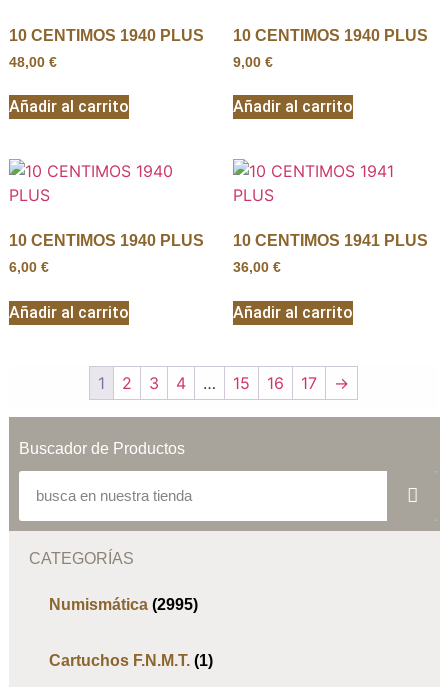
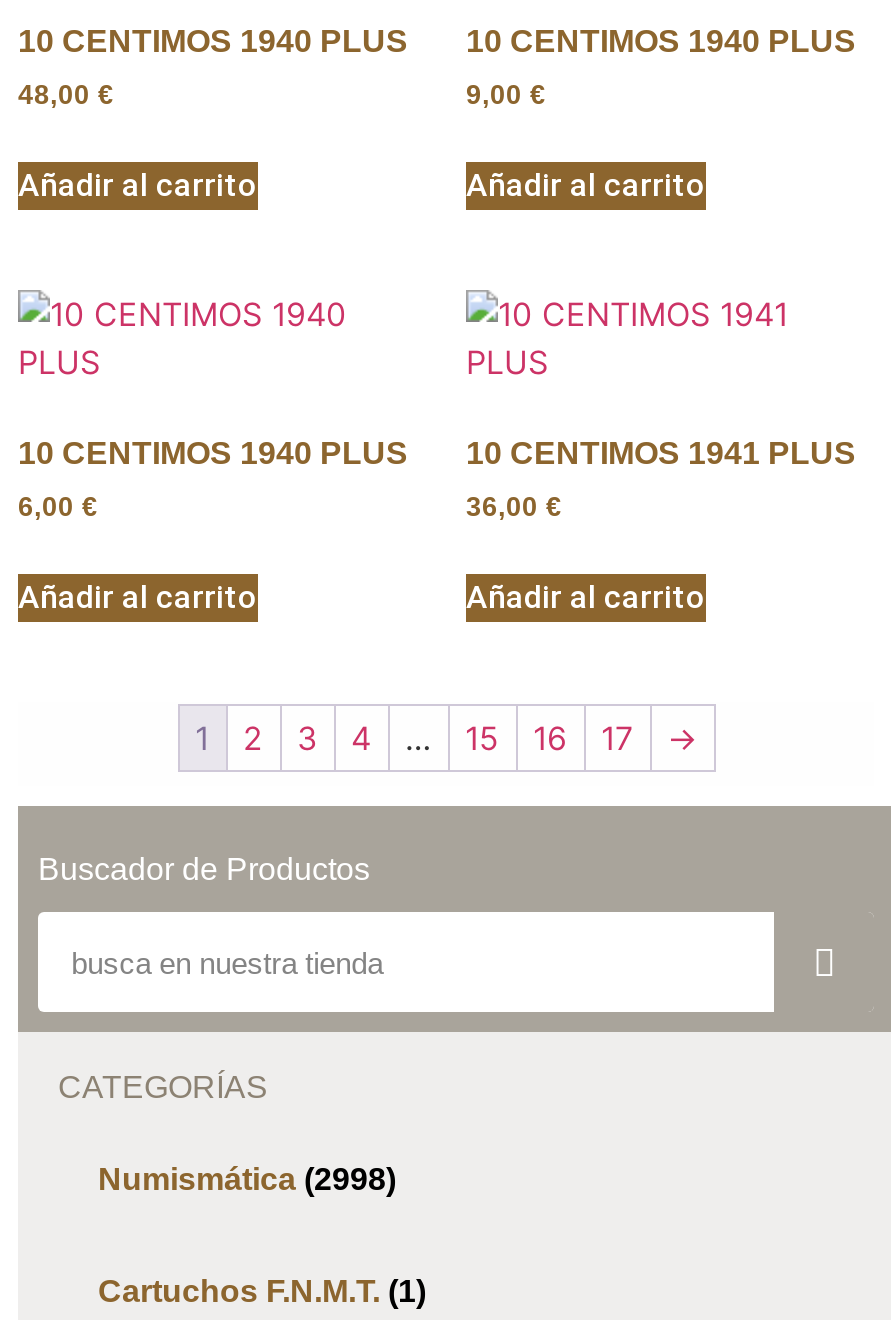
[49,596,198,613] Numismática (2995) -> [98,1162,396,1196] Numismática (2998)

